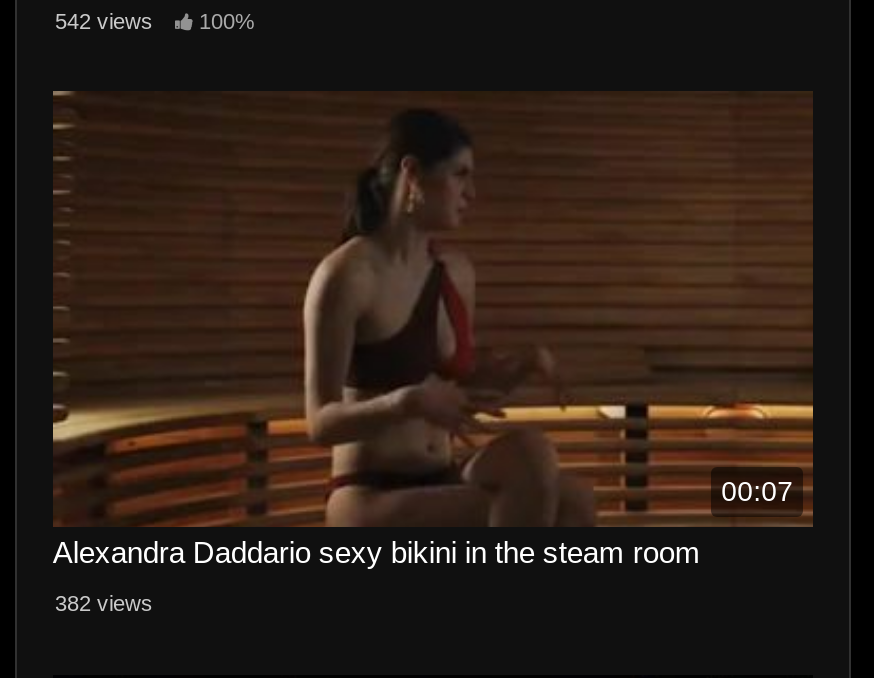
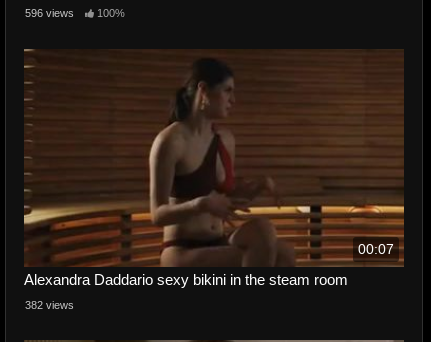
[55,8,255,32] 542 views 100% -> [25,7,125,19] 596 views 100%

